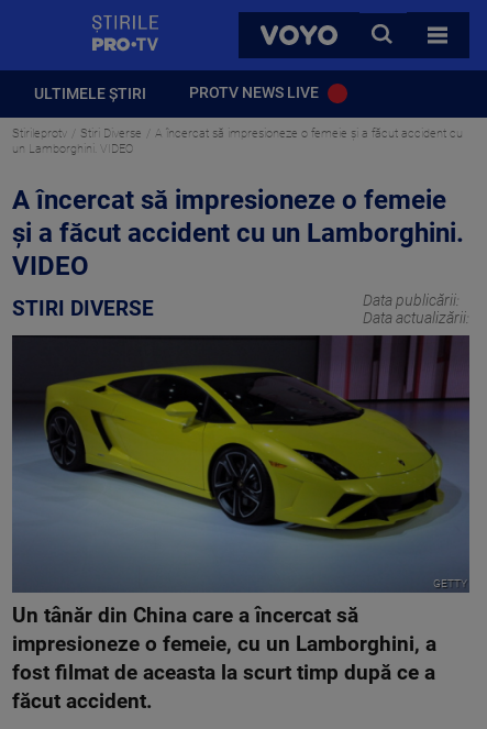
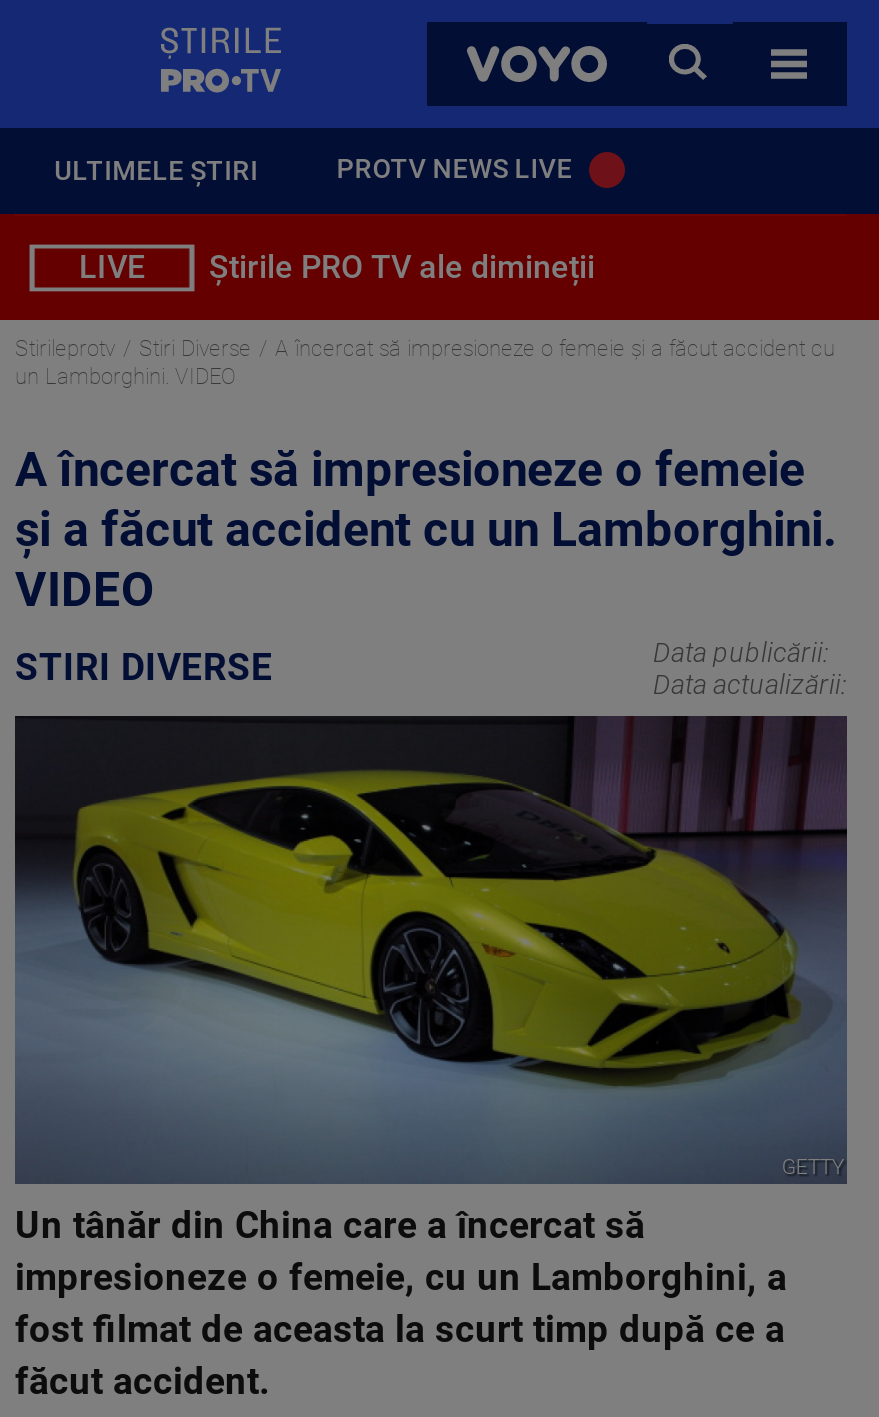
none -> [79,248,595,286] LIVE | Știrile PRO TV ale dimineții

